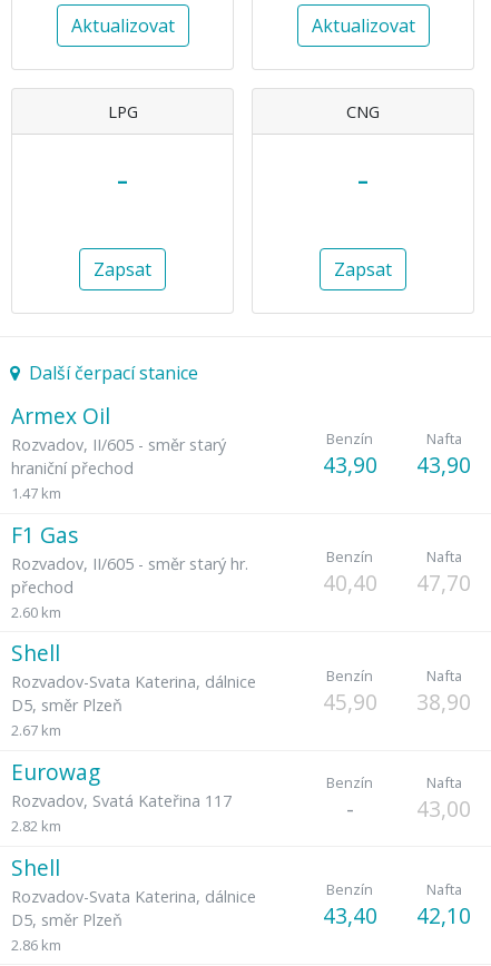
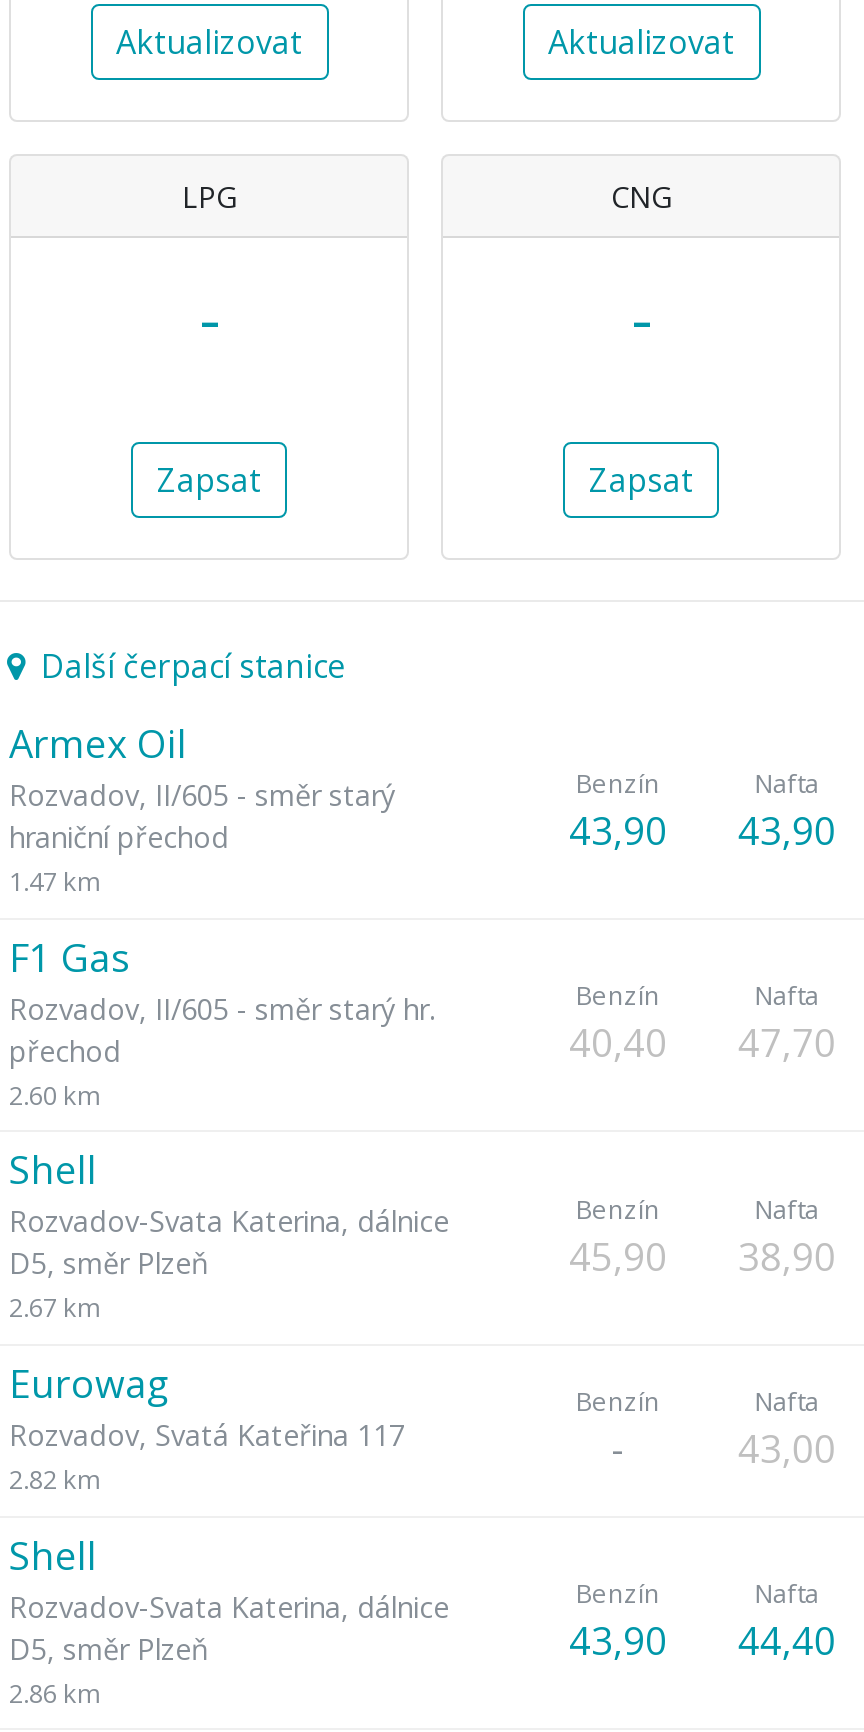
[323,900,377,930] 43,40 -> [569,1614,667,1668] 43,90
[417,900,471,930] 42,10 -> [738,1614,836,1668] 44,40

